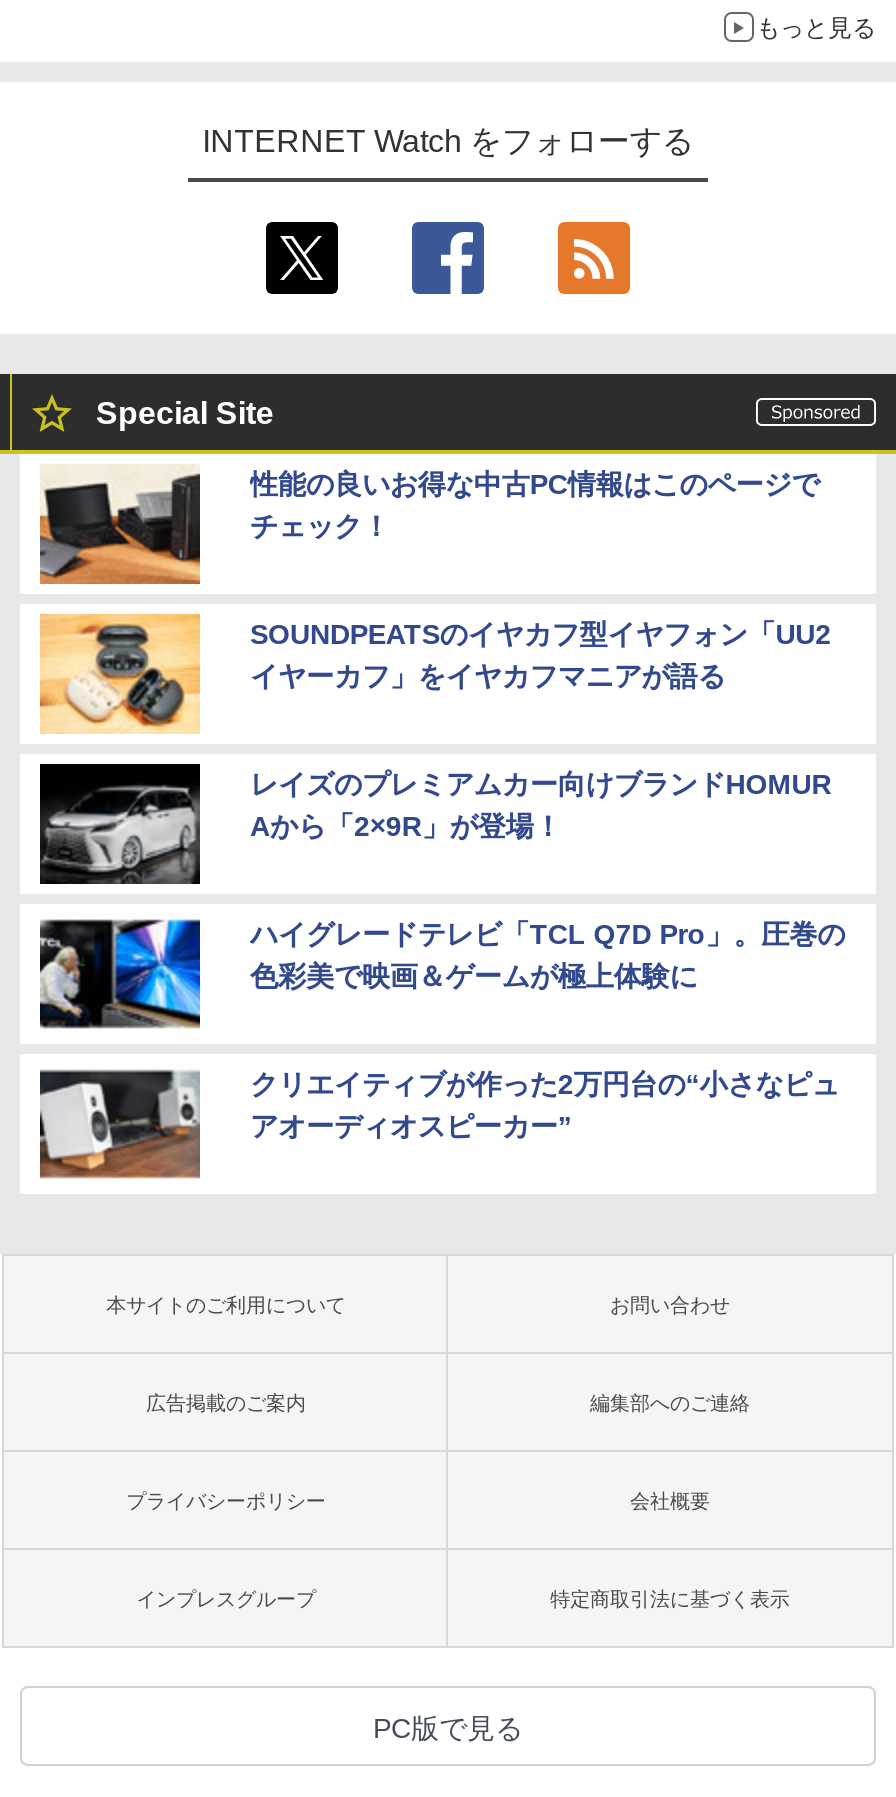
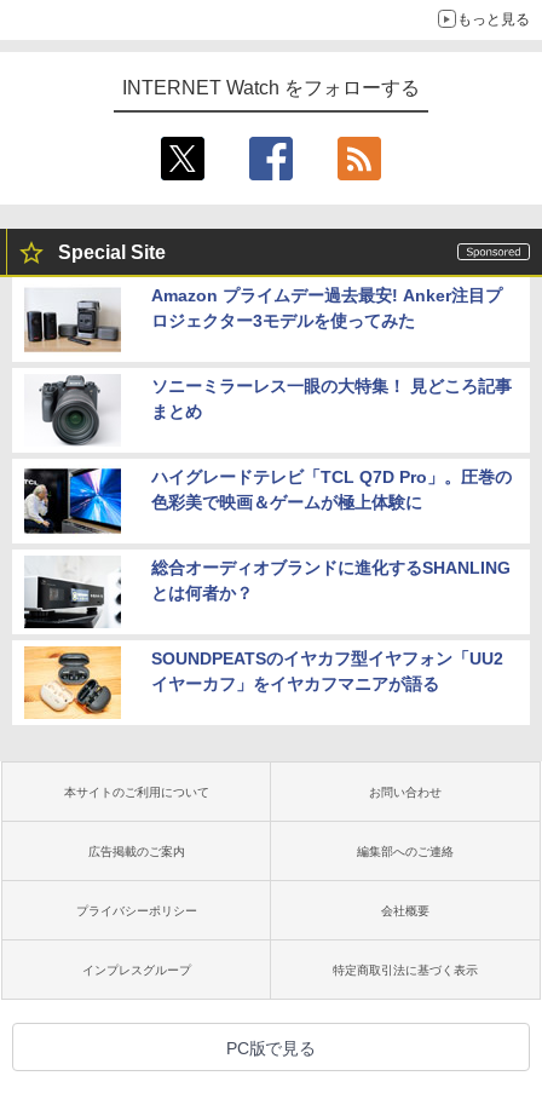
[38,466,831,843] [image] | 性能の良いお得な中古PC情報はこのページで | チェック！ | レイズのプレミアムカー向けブランドHOMUR | Aから「2×9R」が登場！ -> [25,286,511,422] [image] | Amazon プライムデー過去最安! Anker注目プ | ロジェクター3モデルを使ってみた | ソニーミラーレス一眼の大特集！ 見どころ記事 | まとめ
moved [40,612,831,734] -> [23,646,503,719]: [image] | SOUNDPEATSのイヤカフ型イヤフォン「UU2 | イヤーカフ」をイヤカフマニアが語る
[38,762,202,886] [image] -> [24,374,121,447] [image]
moved [36,914,845,1032] -> [22,465,511,536]: [image] | ハイグレードテレビ「TCL Q7D Pro」。圧巻の | 色彩美で映画＆ゲームが極上体験に
[38,1068,839,1182] [image] | クリエイティブが作った2万円台の“小さなピュ | アオーディオスピーカー” -> [23,558,510,629] [image] | 総合オーディオブランドに進化するSHANLING | とは何者か？

